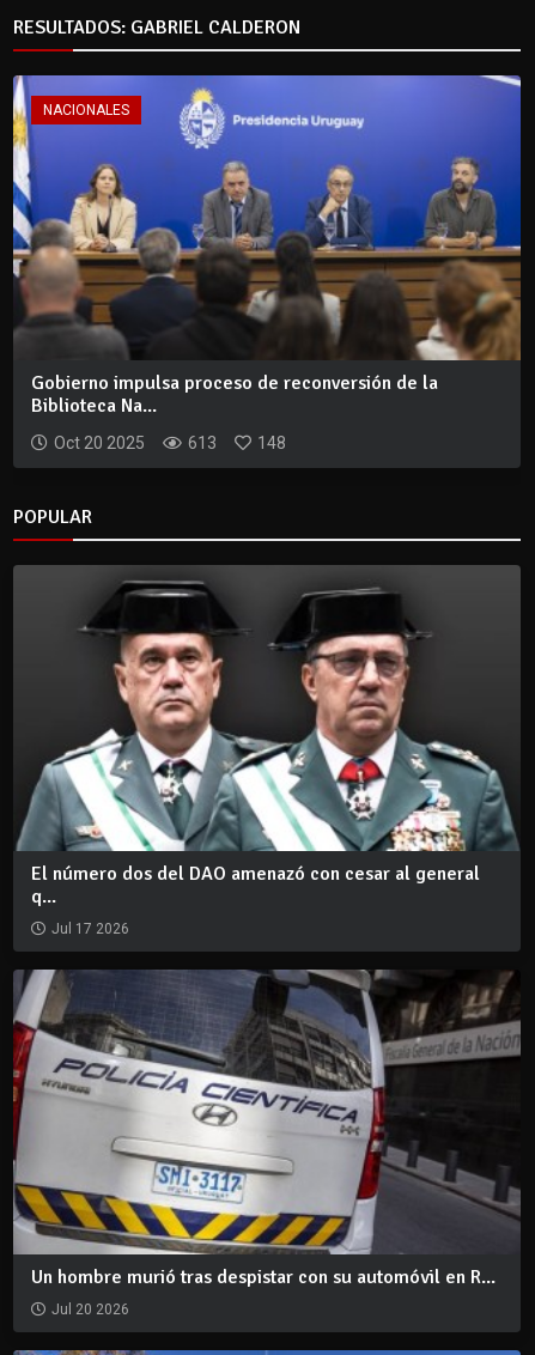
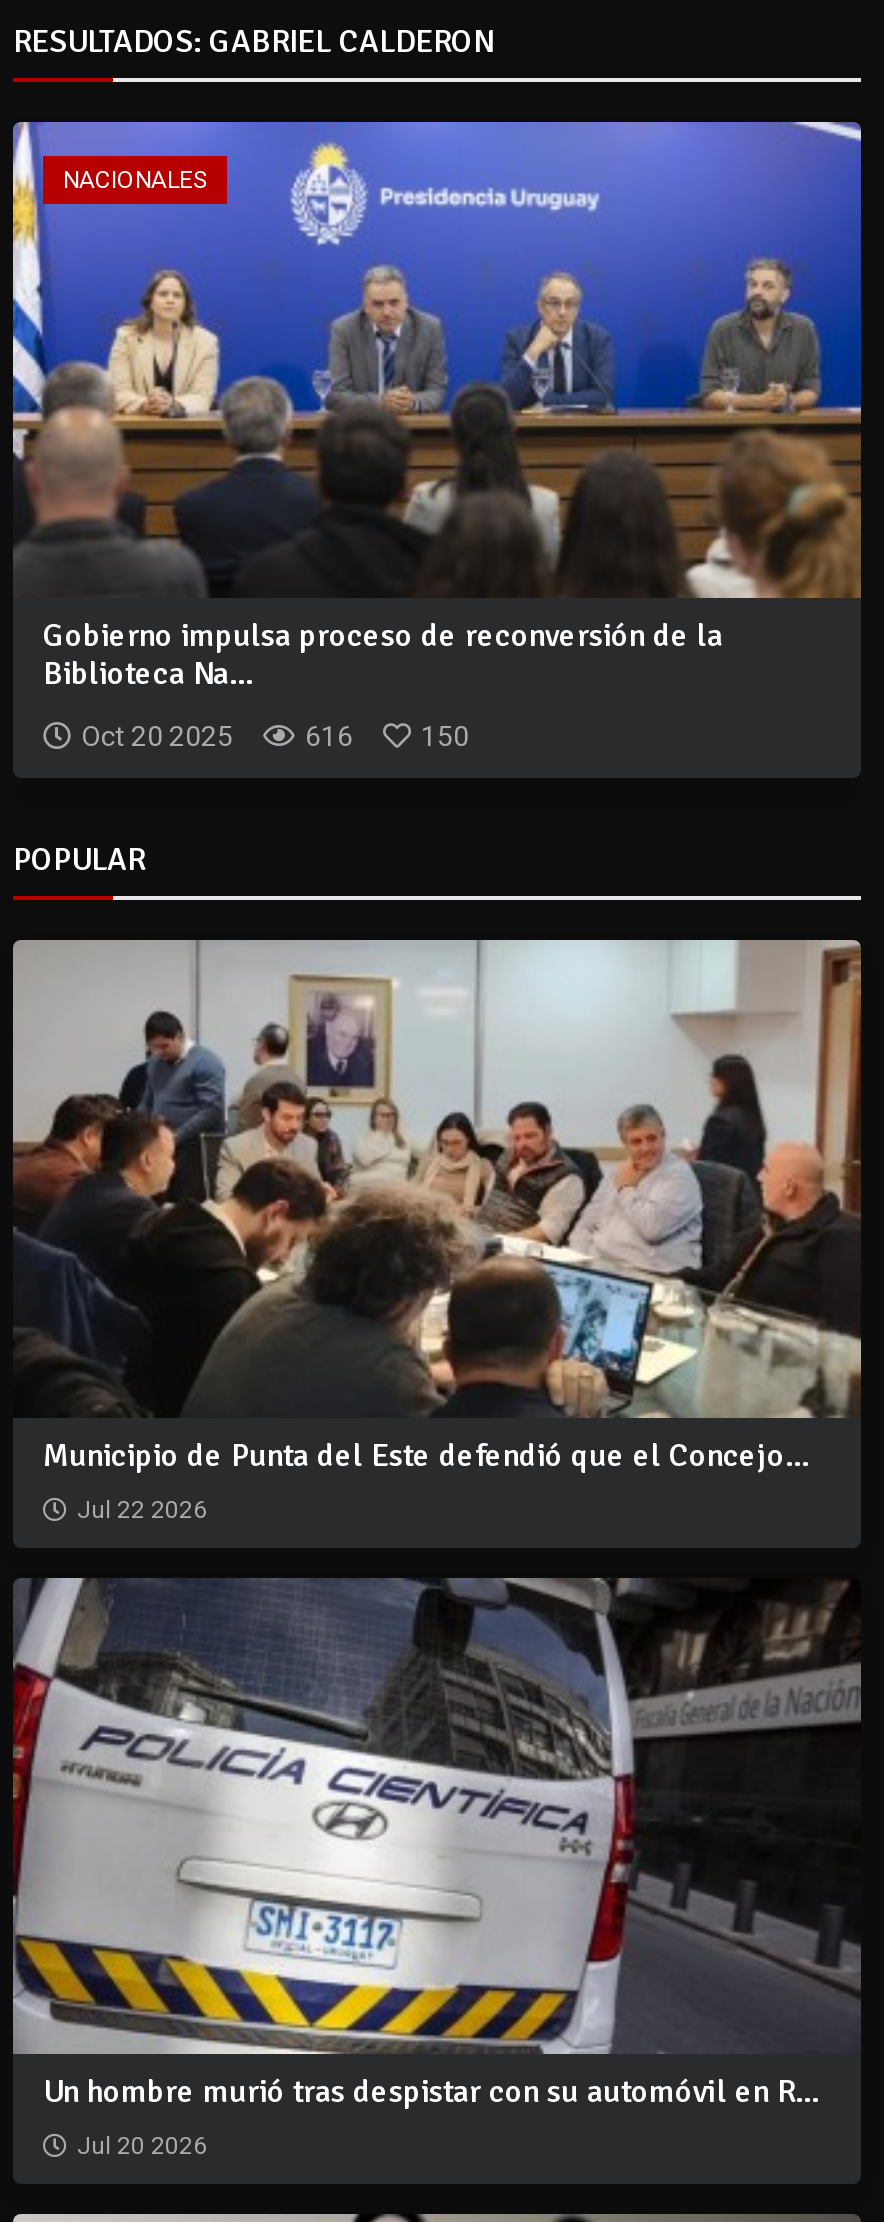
[188,433,217,452] 613 -> [305,720,353,752] 616
[257,433,286,452] 148 -> [421,720,469,752] 150
[14,566,519,908] [image] | El número dos del DAO amenazó con cesar al general | q... -> [13,938,863,1475] [image] | Municipio de Punta del Este defendió que el Concejo...
[51,920,129,937] Jul 17 2026 -> [77,1495,207,1523] Jul 22 2026

